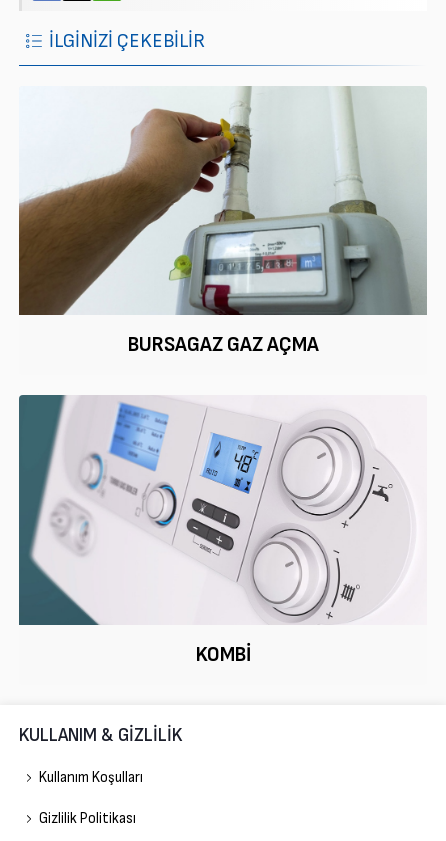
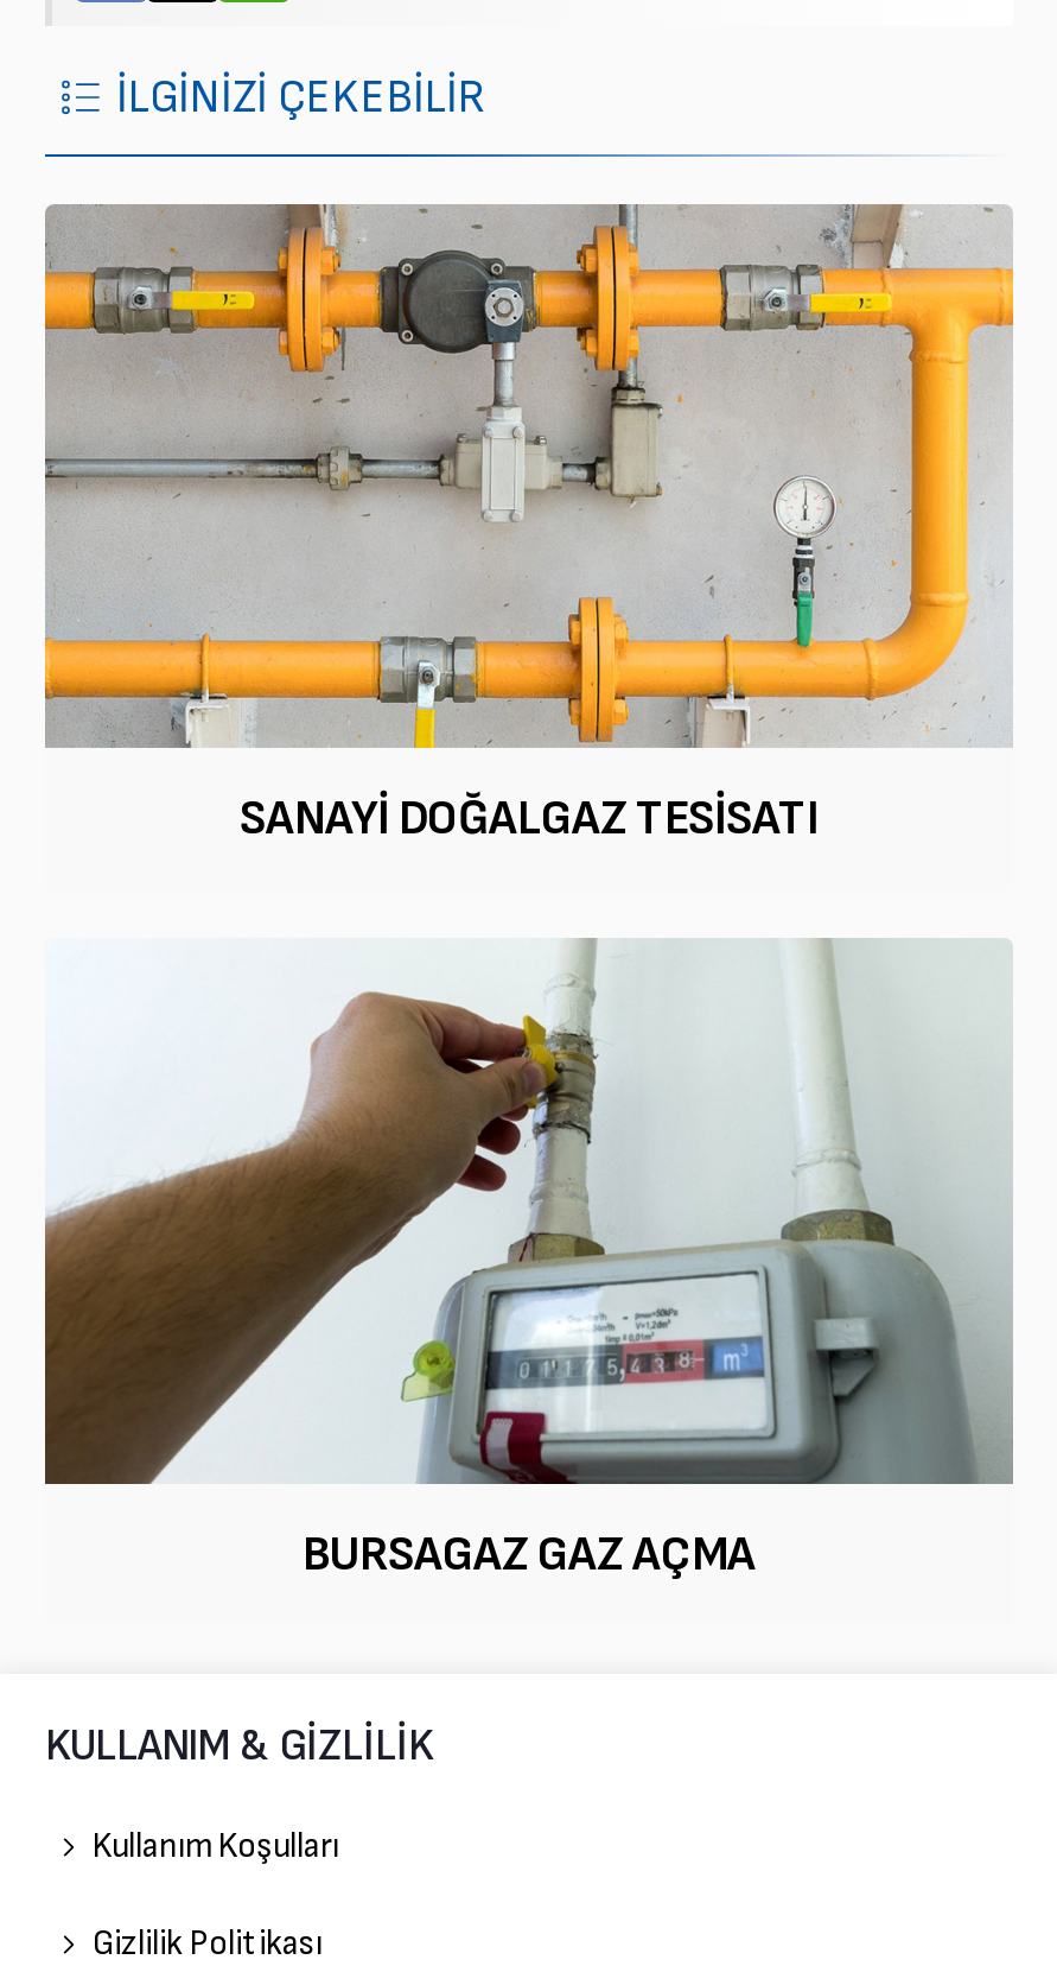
none -> [43,202,1015,848] [image] | SANAYI DOĞALGAZ TESISATI
moved [17,84,425,357] -> [40,936,1008,1583]: [image] | BURSAGAZ GAZ AÇMA
[18,394,410,666] [image] | KOMBI -> none

